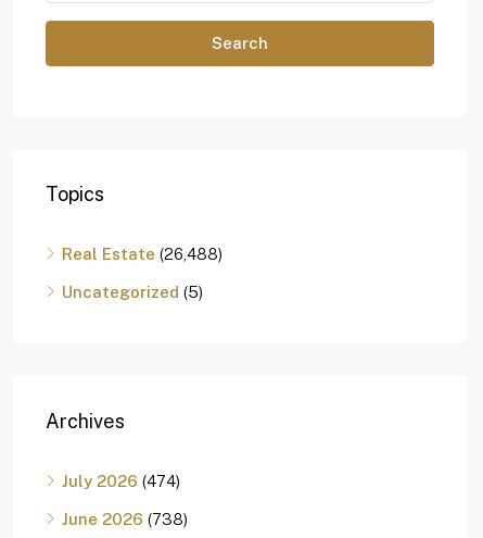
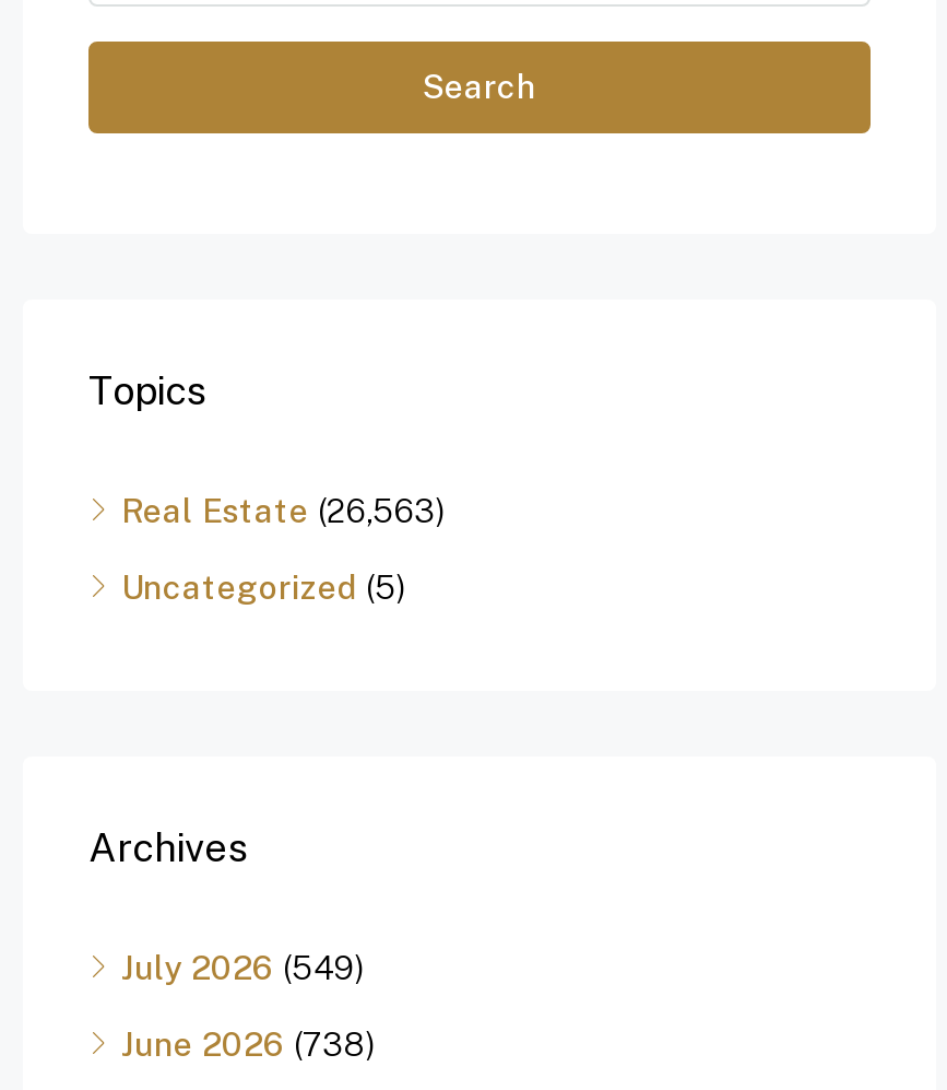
[62,245,223,263] Real Estate (26,488) -> [121,493,445,530] Real Estate (26,563)
[62,472,180,491] July 2026 (474) -> [121,950,364,987] July 2026 (549)

